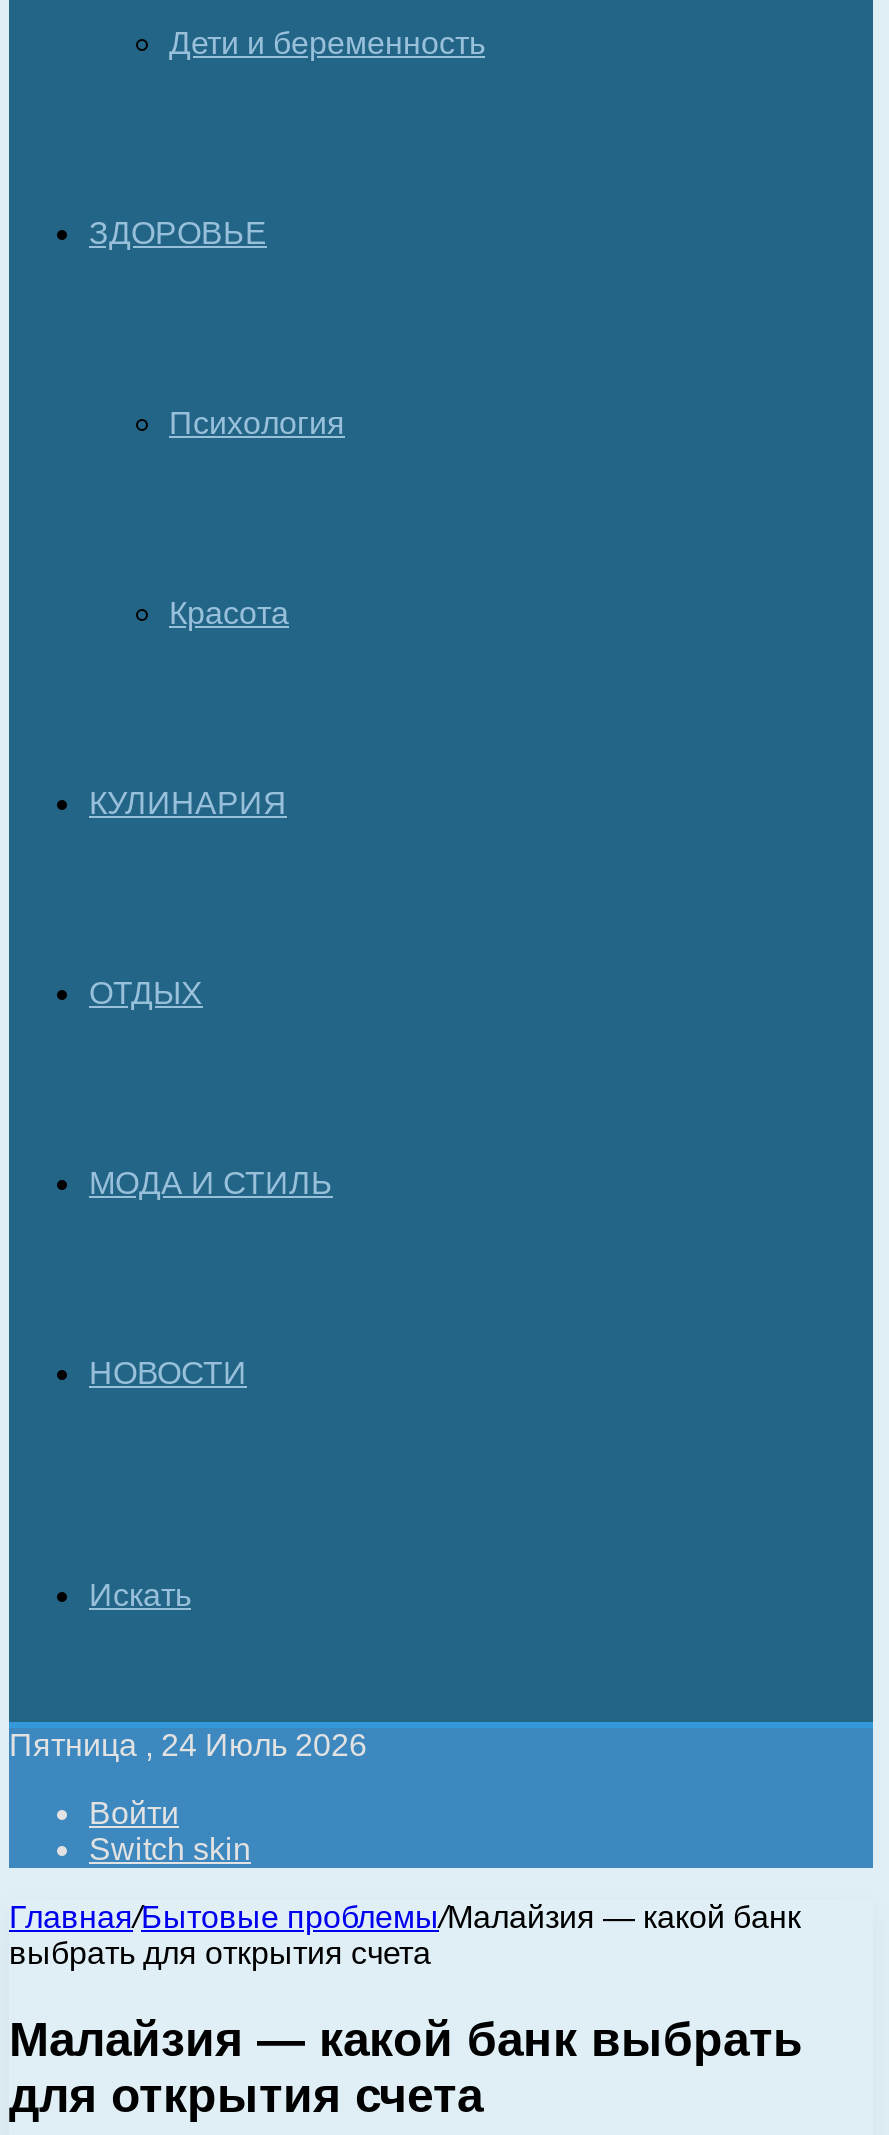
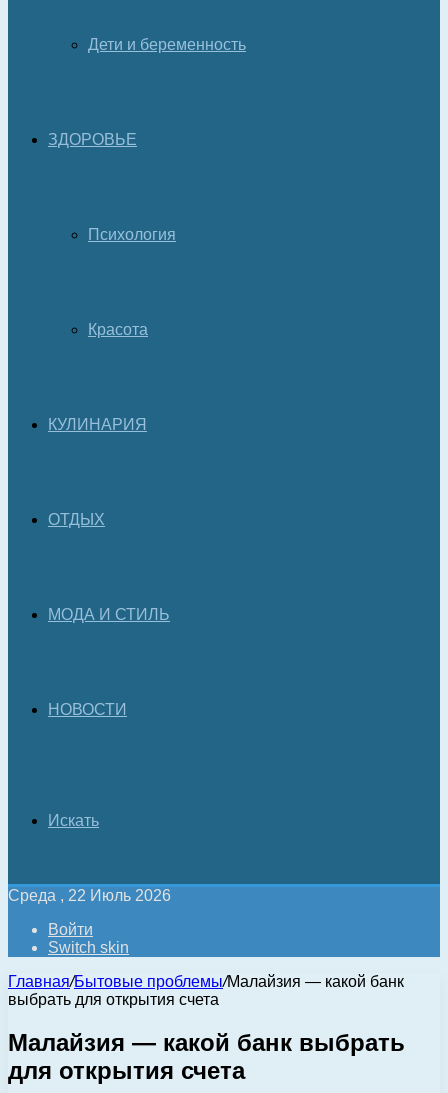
[9,1728,367,1762] Пятница , 24 Июль 2026 -> [8,887,171,904] Среда , 22 Июль 2026

